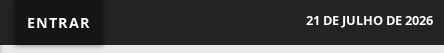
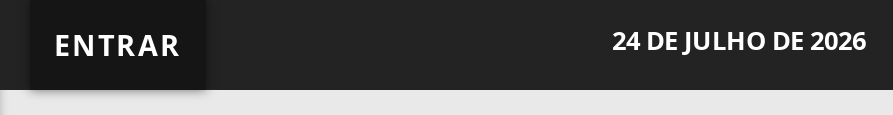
[306,11,433,29] 21 DE JULHO DE 2026 -> [612,22,866,58] 24 DE JULHO DE 2026

